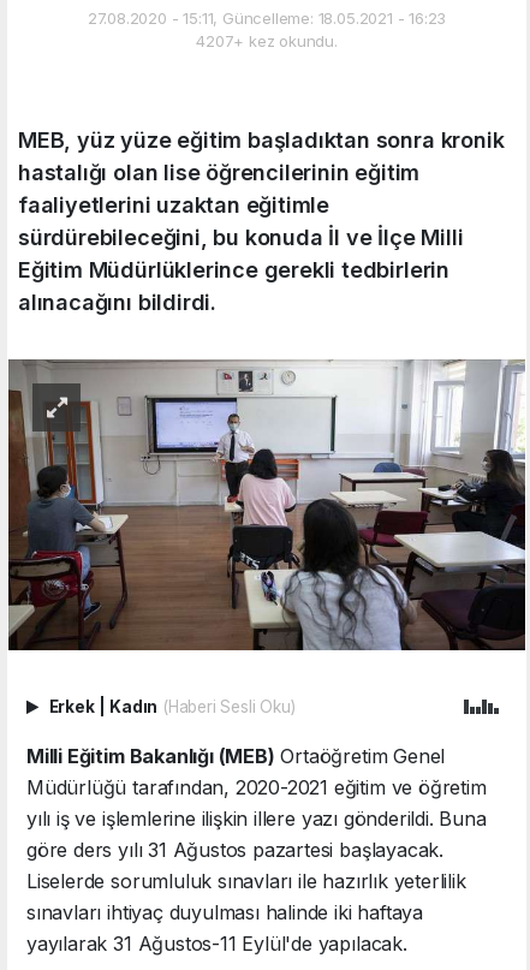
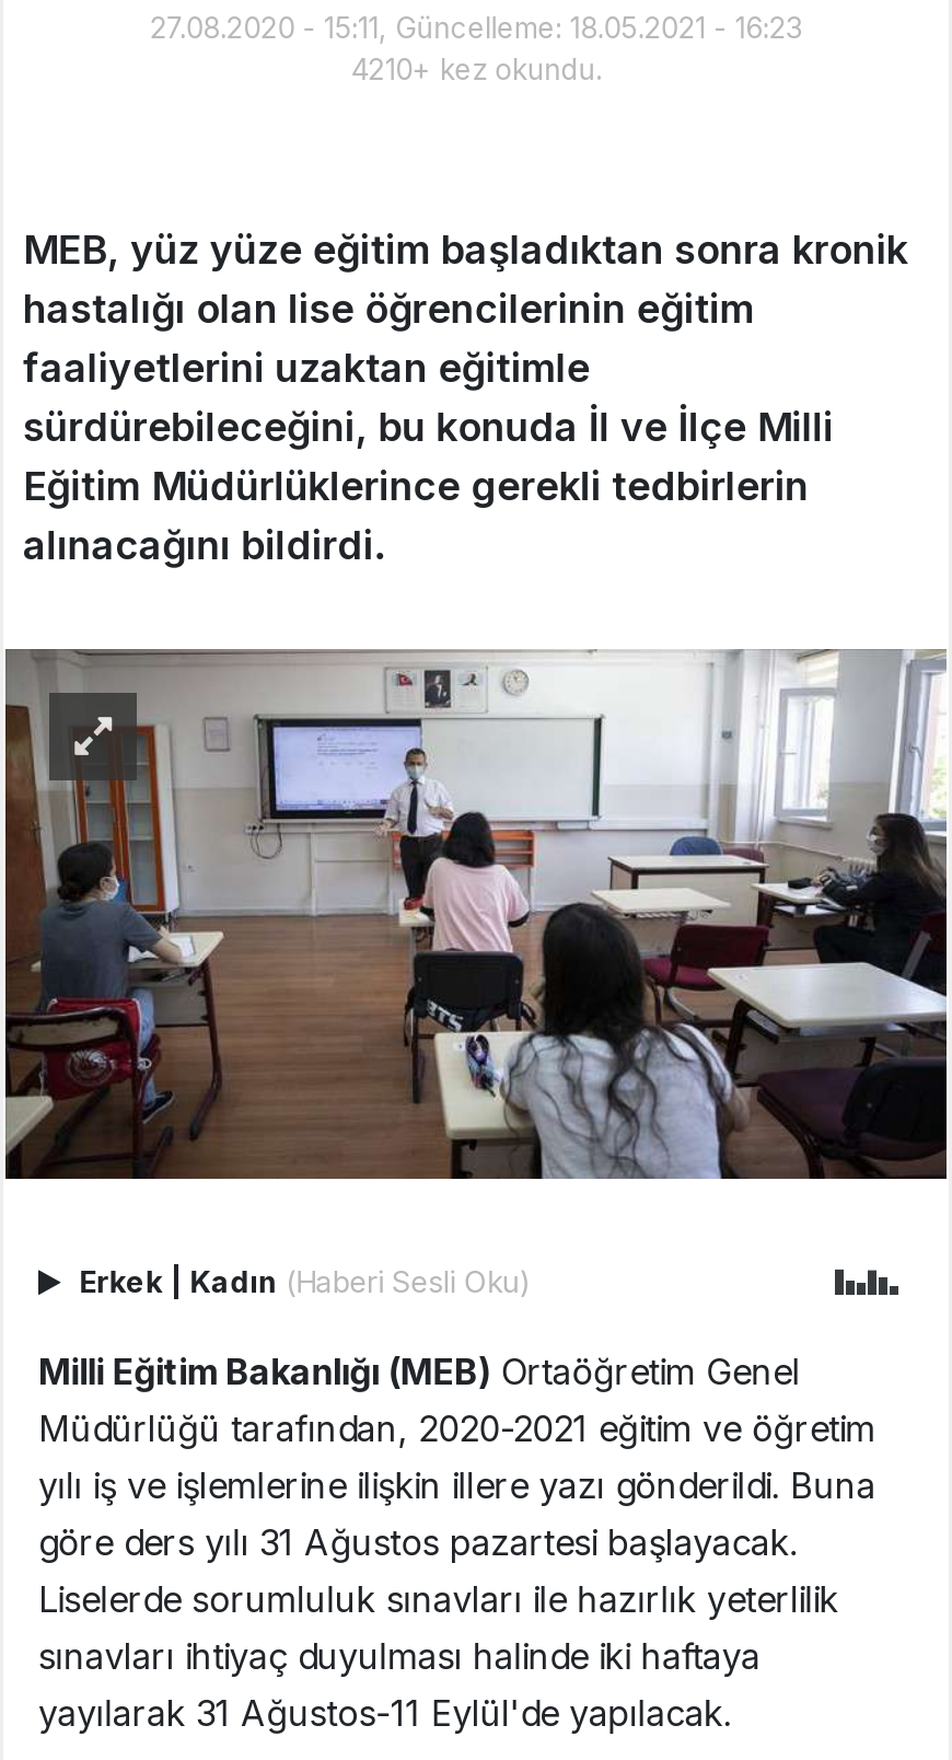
[196,32,338,51] 4207+ kez okundu. -> [350,52,602,87] 4210+ kez okundu.

